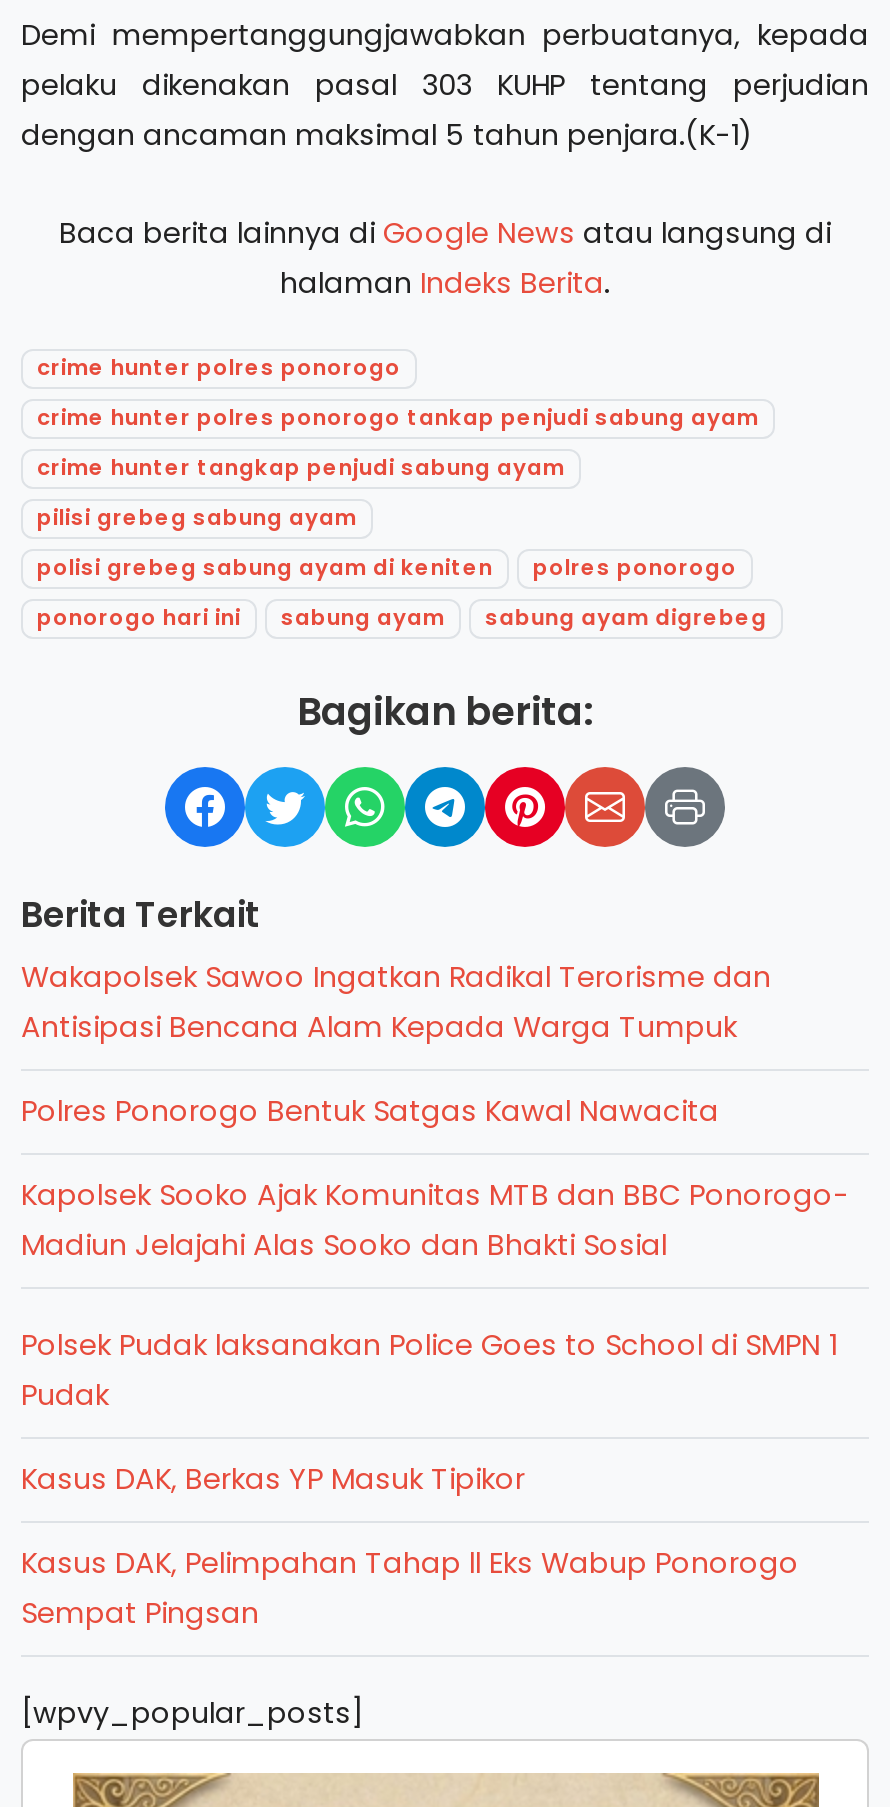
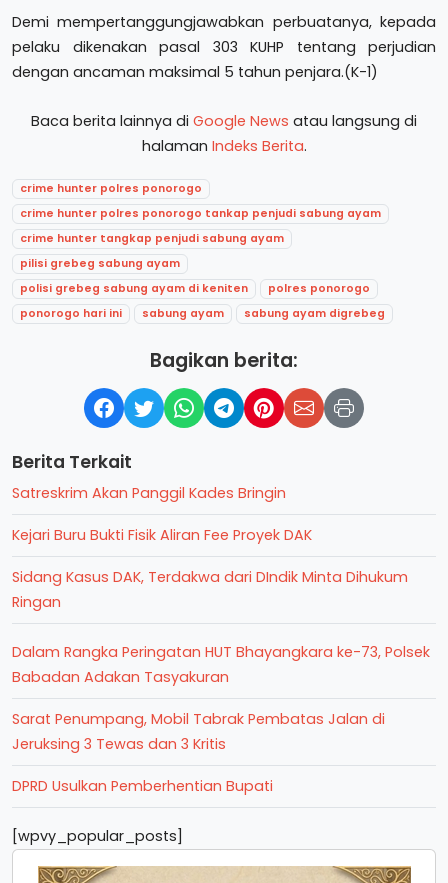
[21,957,771,1047] Wakapolsek Sawoo Ingatkan Radikal Terorisme dan | Antisipasi Bencana Alam Kepada Warga Tumpuk -> [12,483,286,503] Satreskrim Akan Panggil Kades Bringin
[21,1091,719,1131] Polres Ponorogo Bentuk Satgas Kawal Nawacita -> [12,525,312,545] Kejari Buru Bukti Fisik Aliran Fee Proyek DAK
[21,1175,849,1265] Kapolsek Sooko Ajak Komunitas MTB dan BBC Ponorogo- | Madiun Jelajahi Alas Sooko dan Bhakti Sosial -> [12,567,408,612] Sidang Kasus DAK, Terdakwa dari DIndik Minta Dihukum | Ringan
[21,1325,837,1415] Polsek Pudak laksanakan Police Goes to School di SMPN 1 | Pudak -> [12,642,430,687] Dalam Rangka Peringatan HUT Bhayangkara ke-73, Polsek | Babadan Adakan Tasyakuran
[21,1459,525,1499] Kasus DAK, Berkas YP Masuk Tipikor -> [12,709,385,754] Sarat Penumpang, Mobil Tabrak Pembatas Jalan di | Jeruksing 3 Tewas dan 3 Kritis
[21,1543,799,1633] Kasus DAK, Pelimpahan Tahap ll Eks Wabup Ponorogo | Sempat Pingsan -> [12,776,273,796] DPRD Usulkan Pemberhentian Bupati

